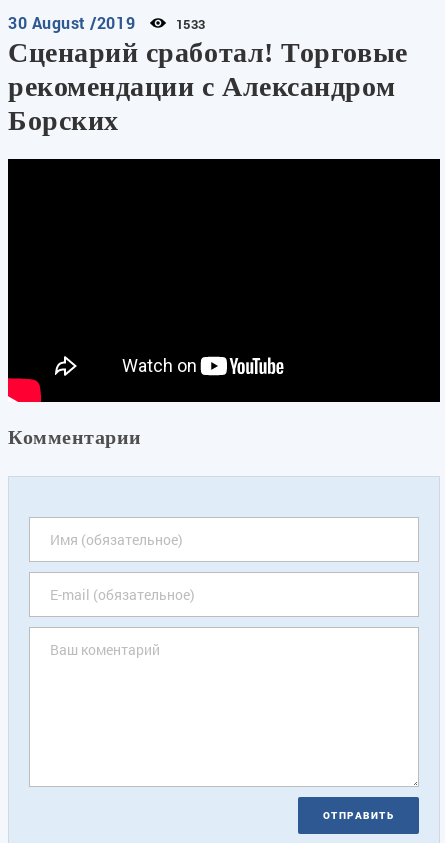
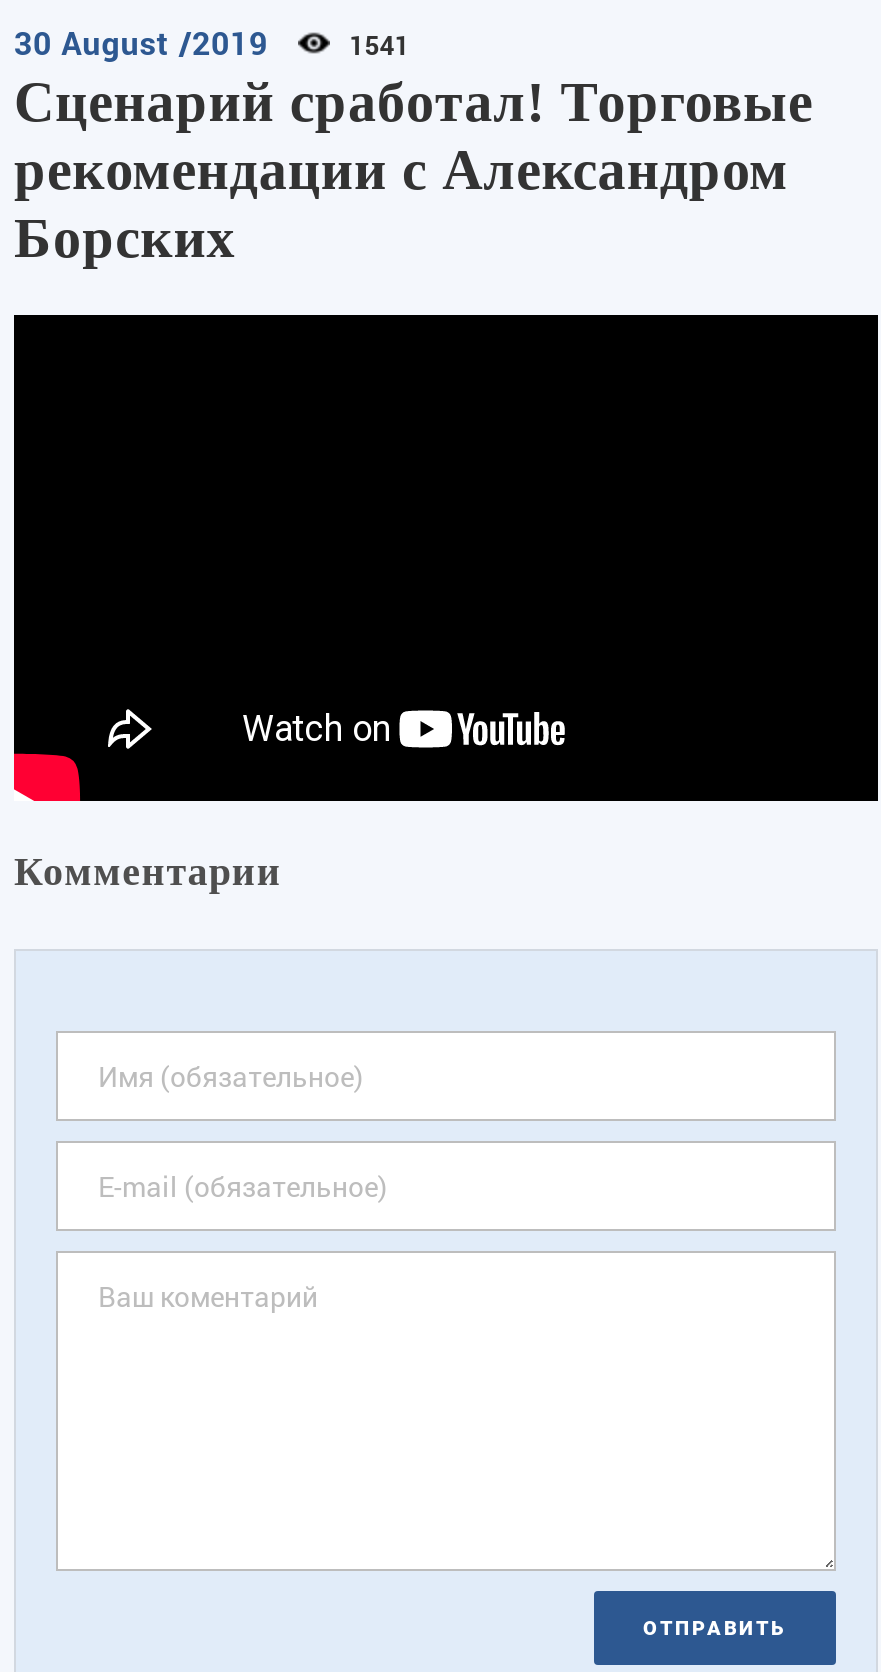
[176,15,206,33] 1533 -> [349,27,410,63] 1541

